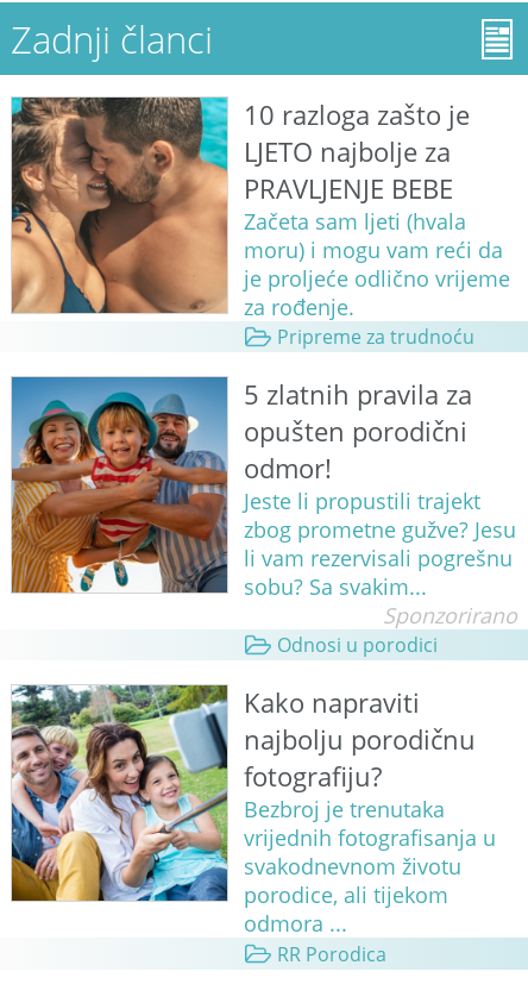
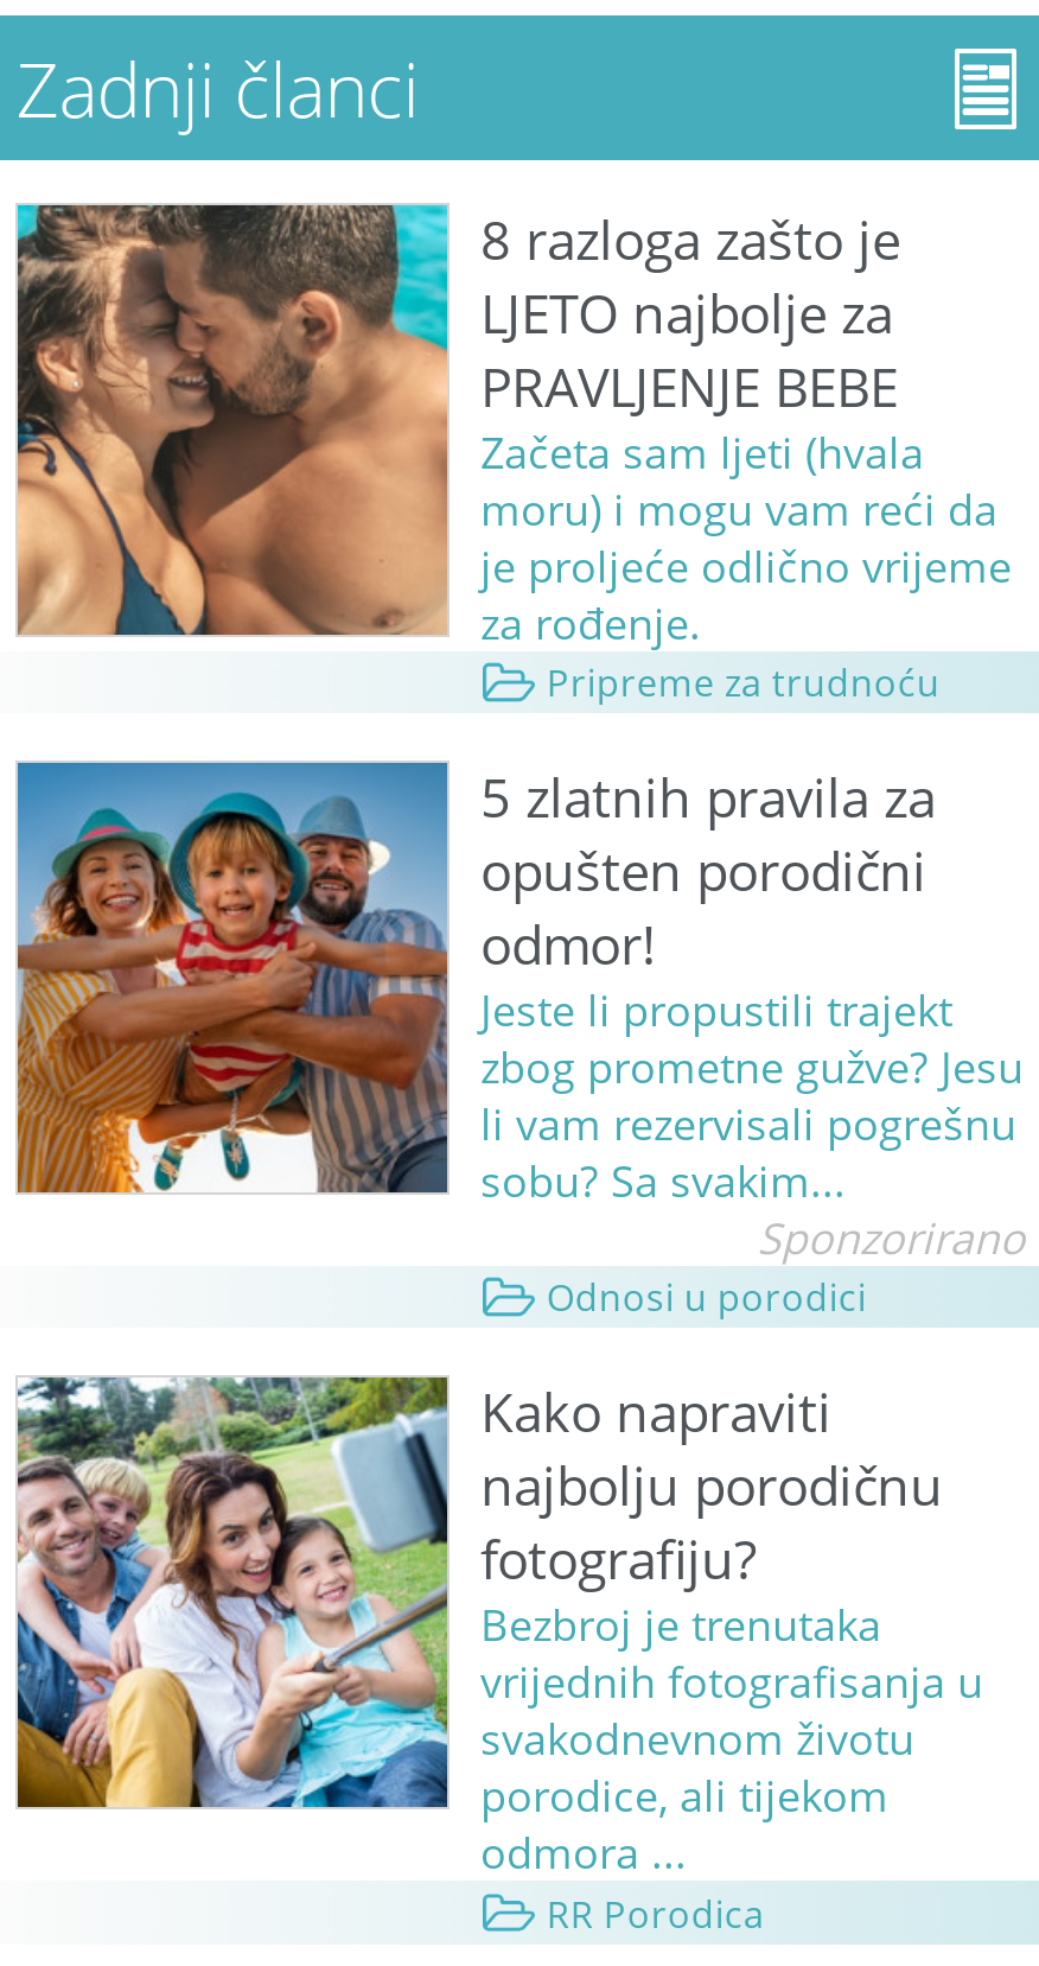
[244,96,470,133] 10 razloga zašto je -> [480,202,900,276] 8 razloga zašto je

